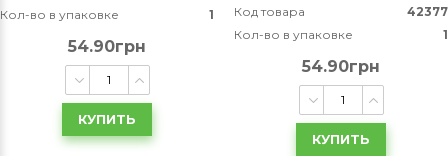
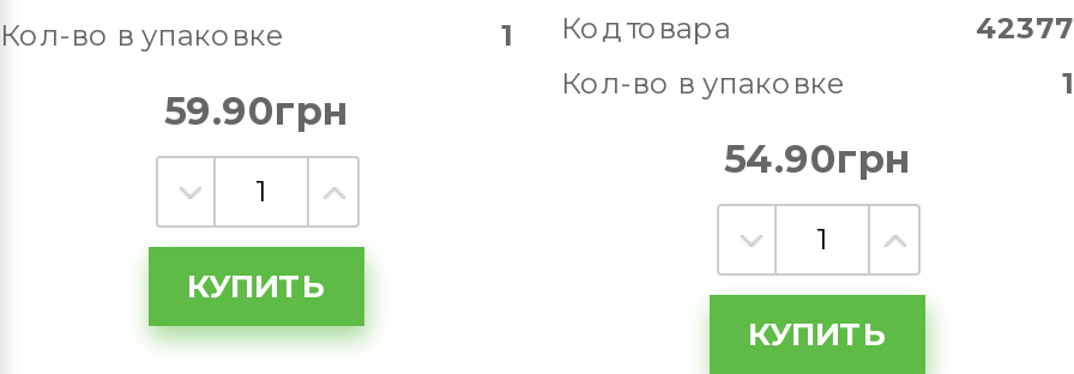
[68,37,146,56] 54.90грн -> [164,89,349,134] 59.90грн

